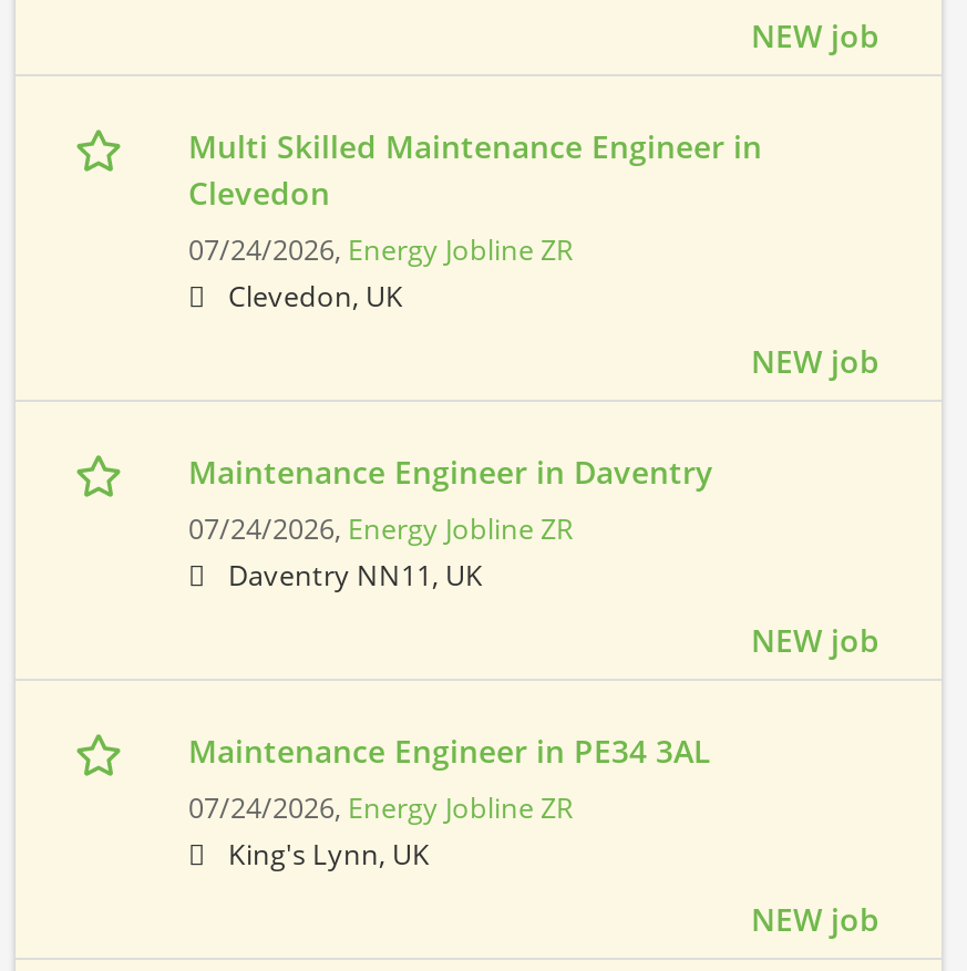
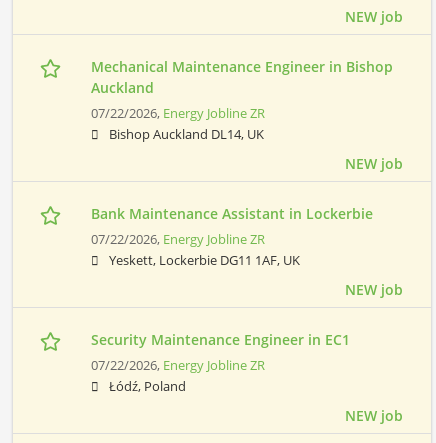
[188,126,762,316] Multi Skilled Maintenance Engineer in | Clevedon | 07/24/2026, Energy Jobline ZR | Clevedon, UK -> [91,57,393,143] Mechanical Maintenance Engineer in Bishop | Auckland | 07/22/2026, Energy Jobline ZR | Bishop Auckland DL14, UK
[188,451,713,595] Maintenance Engineer in Daventry | 07/24/2026, Energy Jobline ZR | Daventry NN11, UK -> [91,204,373,269] Bank Maintenance Assistant in Lockerbie | 07/22/2026, Energy Jobline ZR | Yeskett, Lockerbie DG11 1AF, UK
[188,730,711,874] Maintenance Engineer in PE34 3AL | 07/24/2026, Energy Jobline ZR | King's Lynn, UK -> [91,330,350,395] Security Maintenance Engineer in EC1 | 07/22/2026, Energy Jobline ZR | Łódź, Poland

